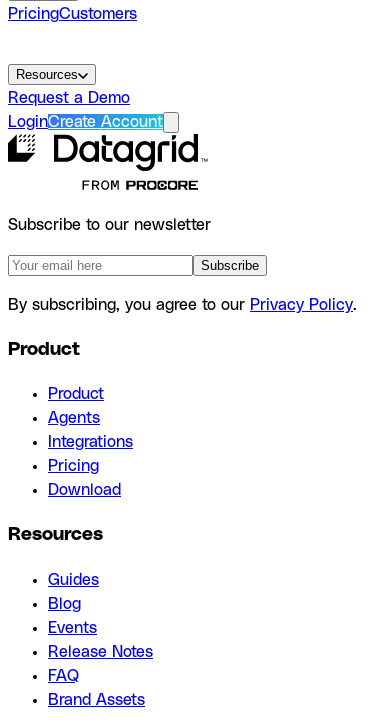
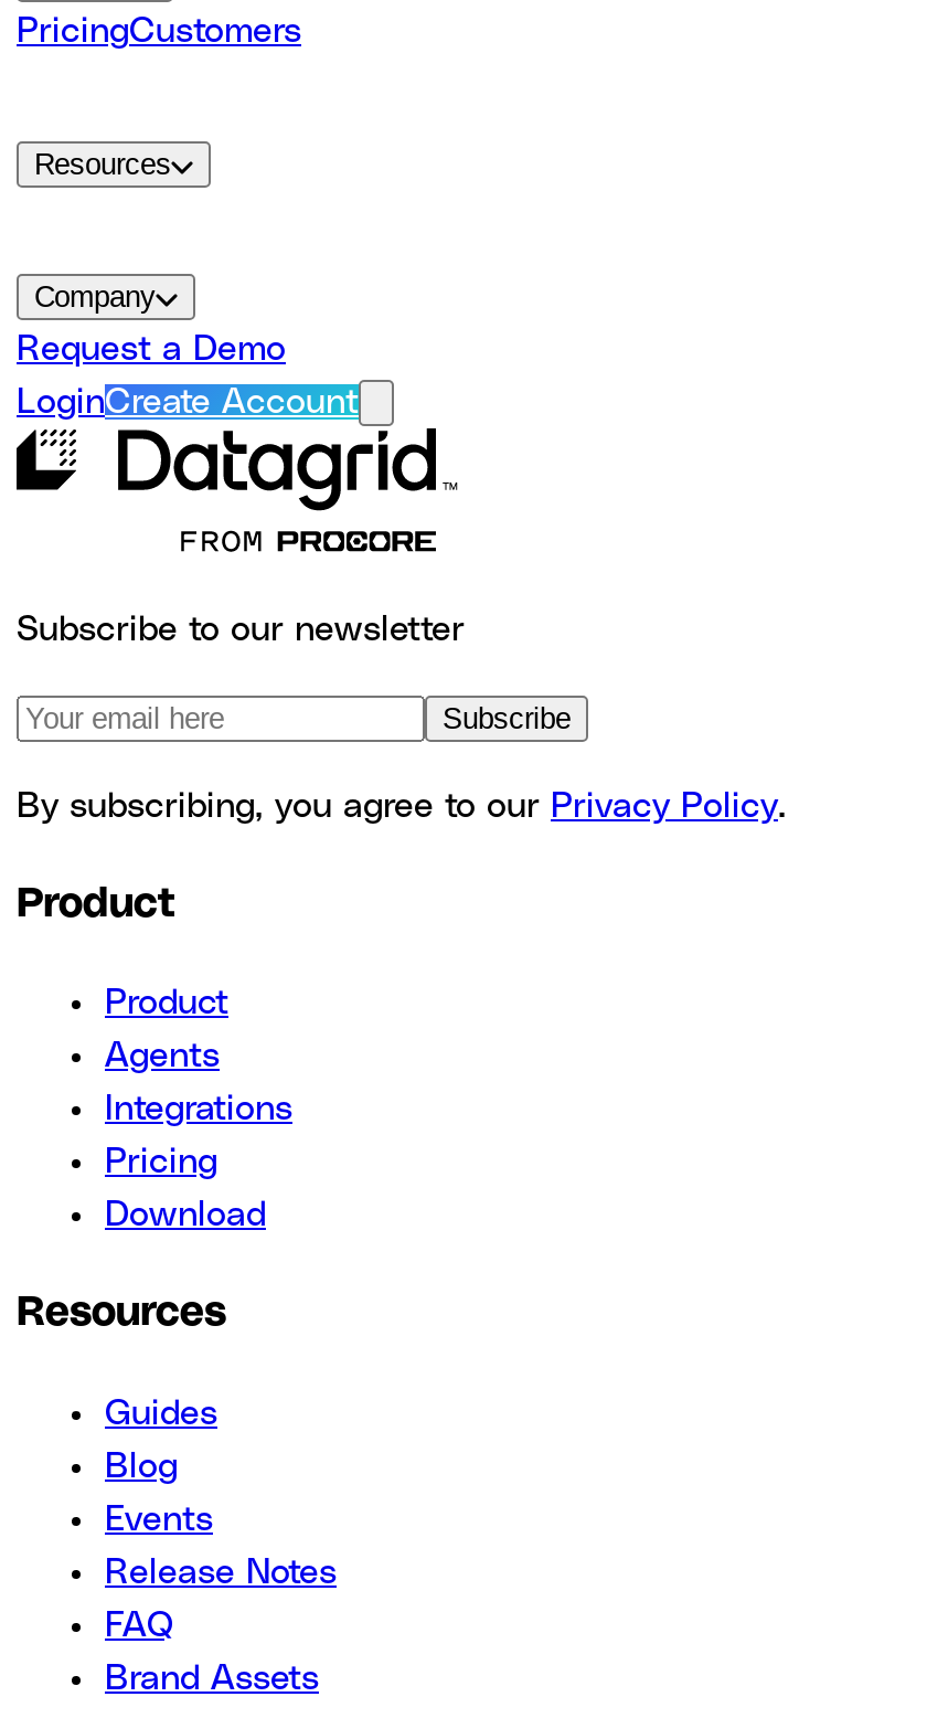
none -> [34,280,156,314] Company

